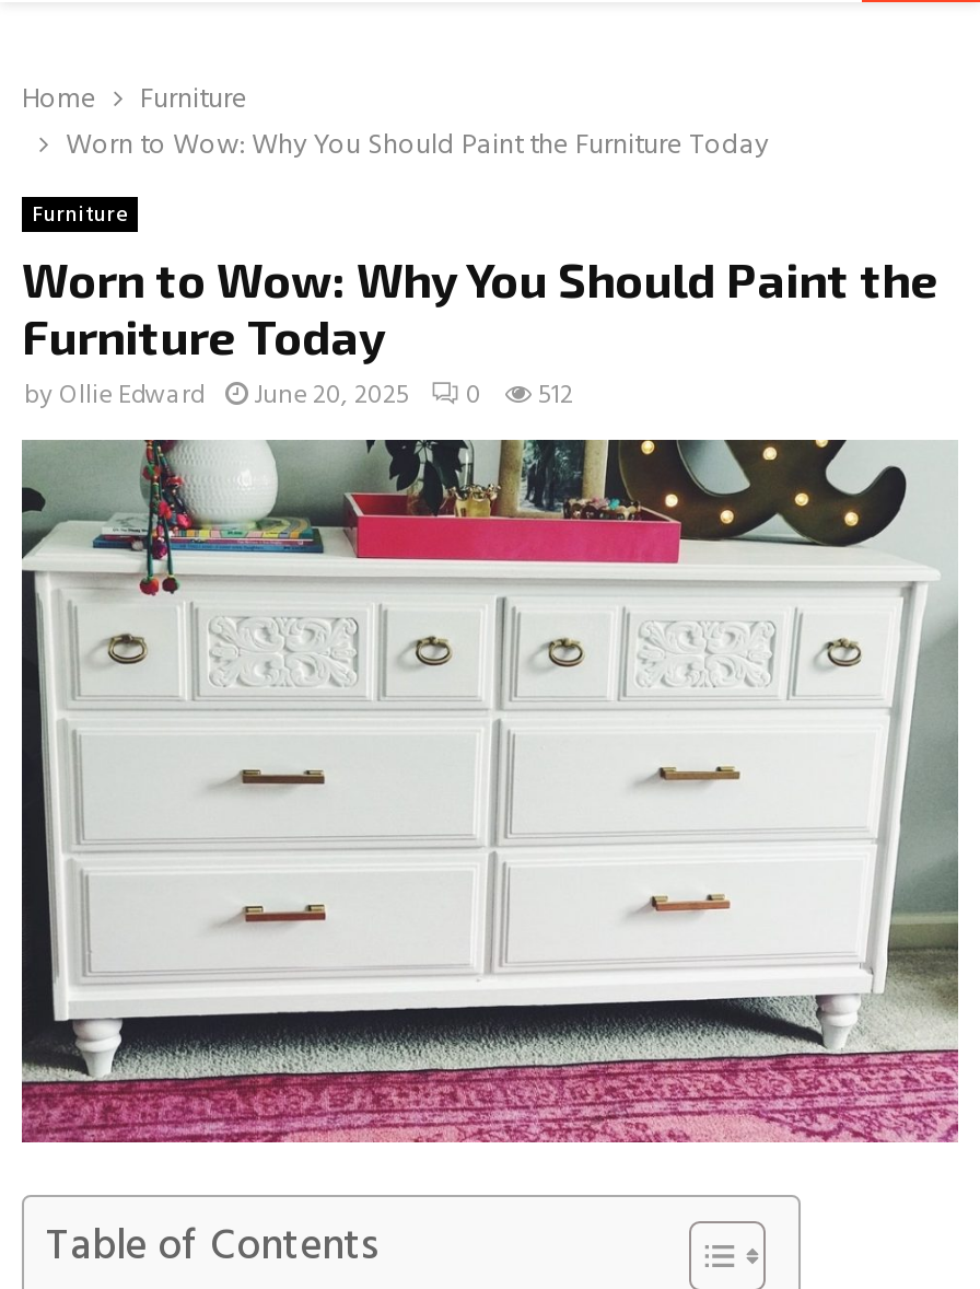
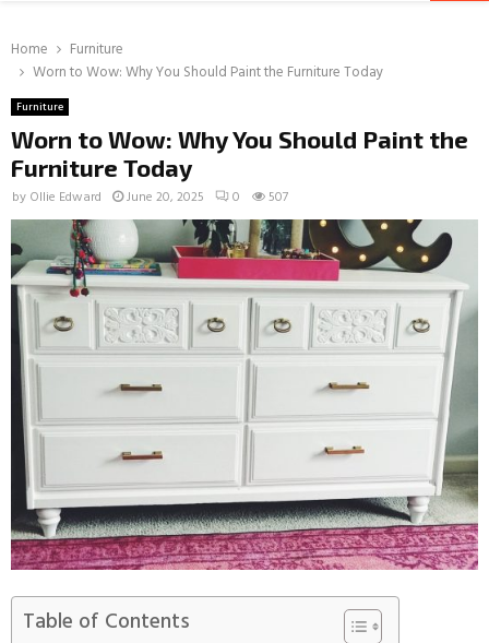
[24,374,573,418] by Ollie Edward June 20, 2025 0 512 -> [12,187,288,209] by Ollie Edward June 20, 2025 0 507

